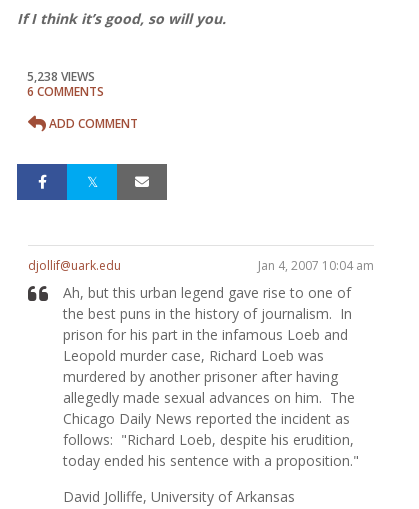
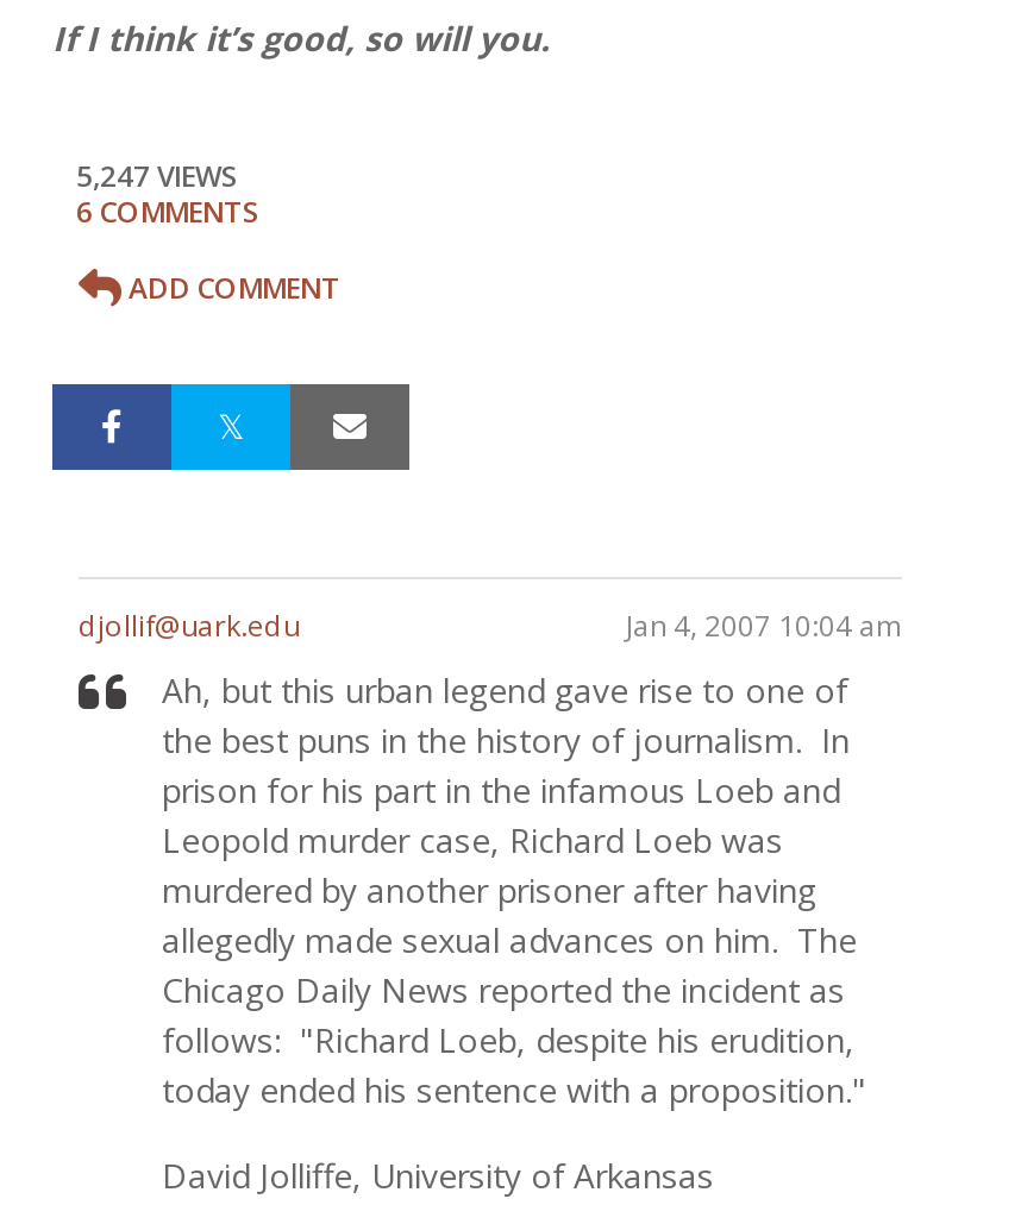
[27,68,95,85] 5,238 VIEWS -> [76,157,238,197] 5,247 VIEWS

